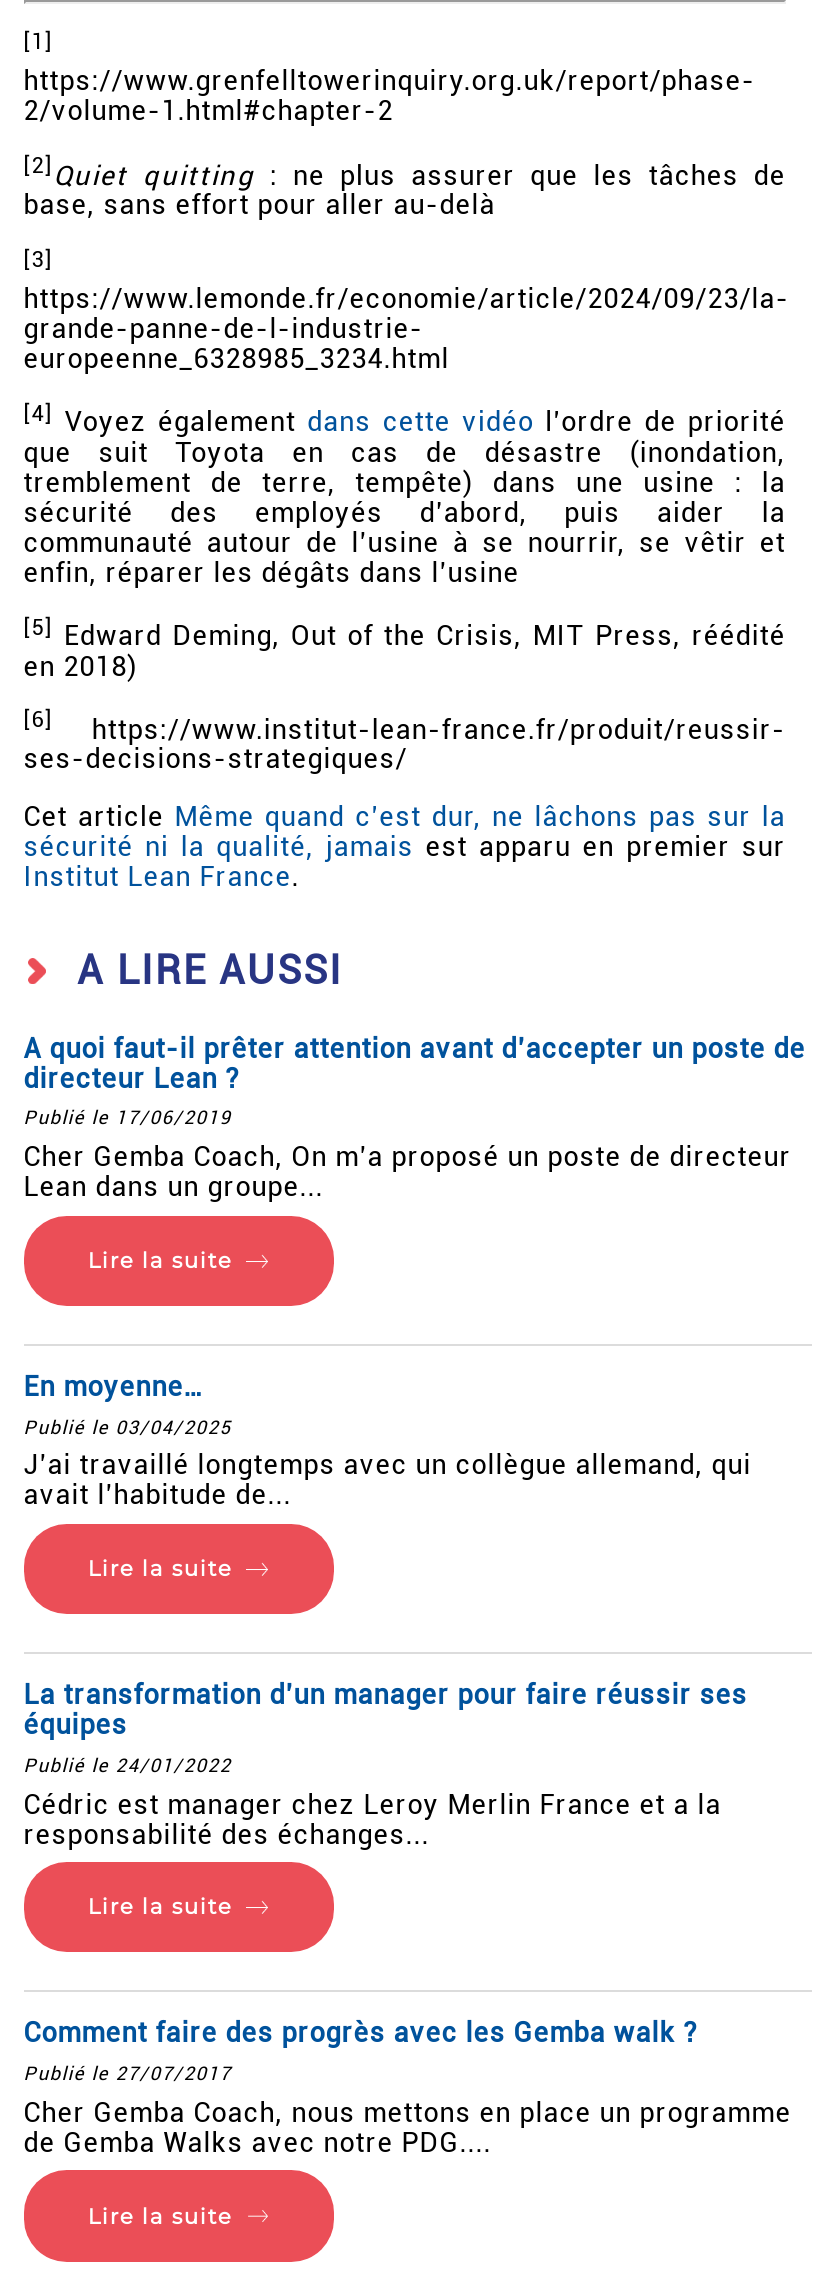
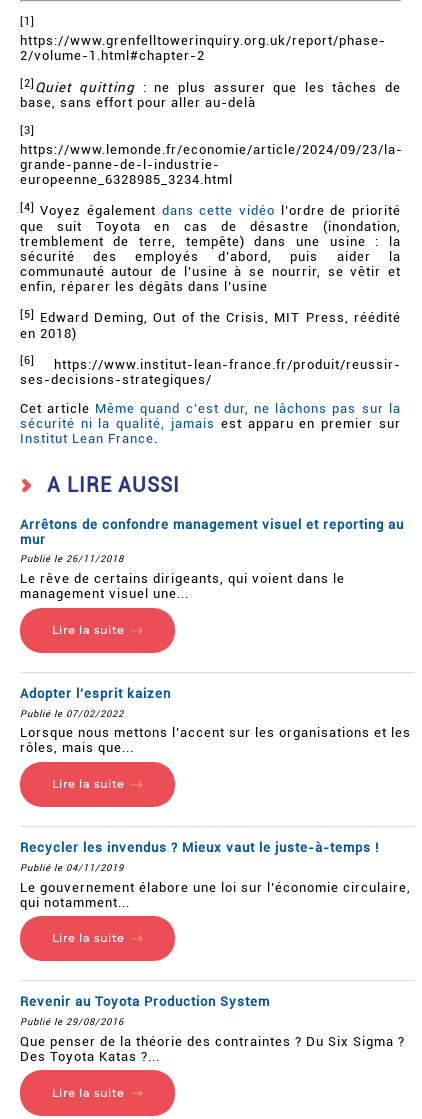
[24,1033,806,1202] A quoi faut-il prêter attention avant d’accepter un poste de | directeur Lean ? | Publié le 17/06/2019 | Cher Gemba Coach, On m’a proposé un poste de directeur | Lean dans un groupe... -> [20,517,404,601] Arrêtons de confondre management visuel et reporting au | mur | Publié le 26/11/2018 | Le rêve de certains dirigeants, qui voient dans le | management visuel une...
[24,1372,752,1511] En moyenne… | Publié le 03/04/2025 | J’ai travaillé longtemps avec un collègue allemand, qui | avait l’habitude de... -> [20,686,411,755] Adopter l’esprit kaizen | Publié le 07/02/2022 | Lorsque nous mettons l’accent sur les organisations et les | rôles, mais que...
[24,1680,748,1849] La transformation d’un manager pour faire réussir ses | équipes | Publié le 24/01/2022 | Cédric est manager chez Leroy Merlin France et a la | responsabilité des échanges... -> [20,840,411,909] Recycler les invendus ? Mieux vaut le juste-à-temps ! | Publié le 04/11/2019 | Le gouvernement élabore une loi sur l’économie circulaire, | qui notamment...
[24,2019,792,2158] Comment faire des progrès avec les Gemba walk ? | Publié le 27/07/2017 | Cher Gemba Coach, nous mettons en place un programme | de Gemba Walks avec notre PDG.... -> [20,994,405,1064] Revenir au Toyota Production System | Publié le 29/08/2016 | Que penser de la théorie des contraintes ? Du Six Sigma ? | Des Toyota Katas ?...

